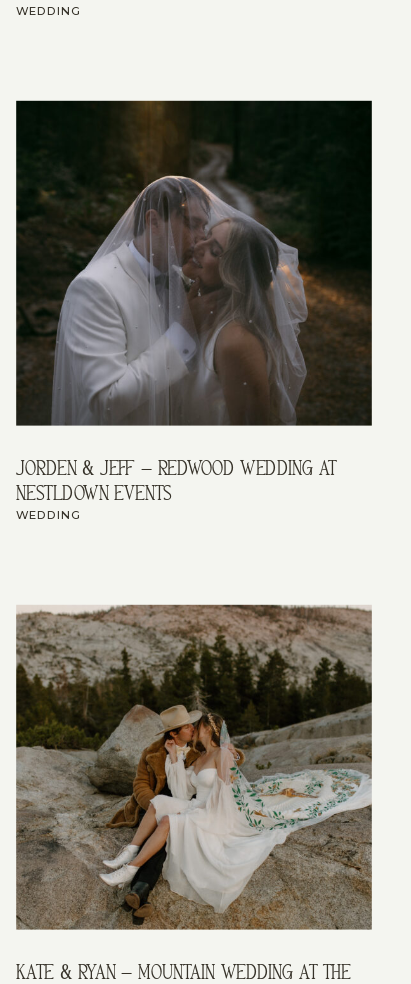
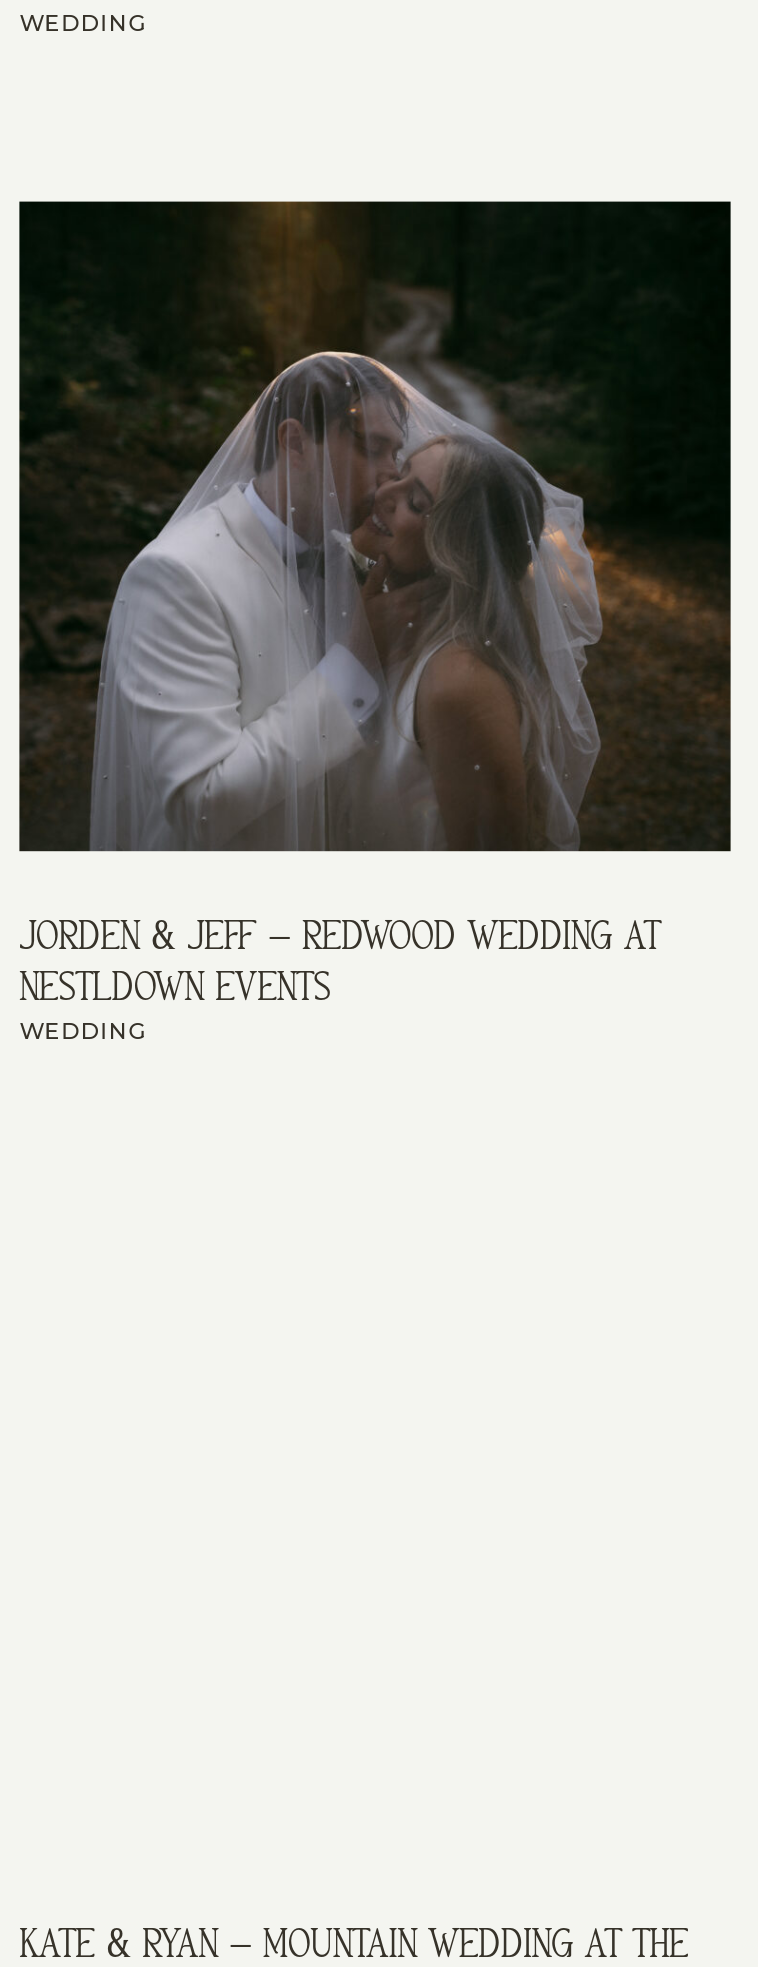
[15,604,373,931] [image] -> none

